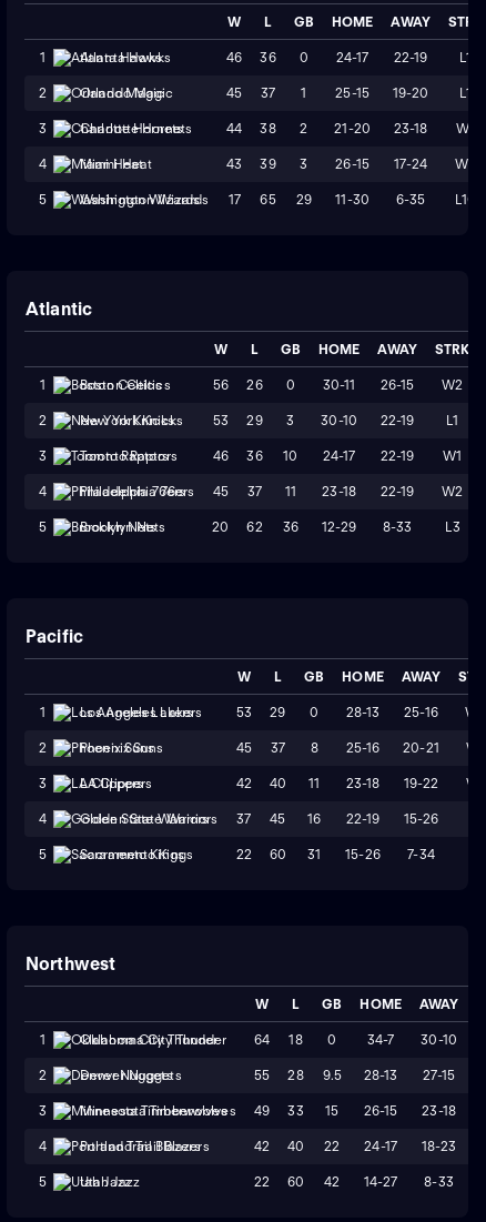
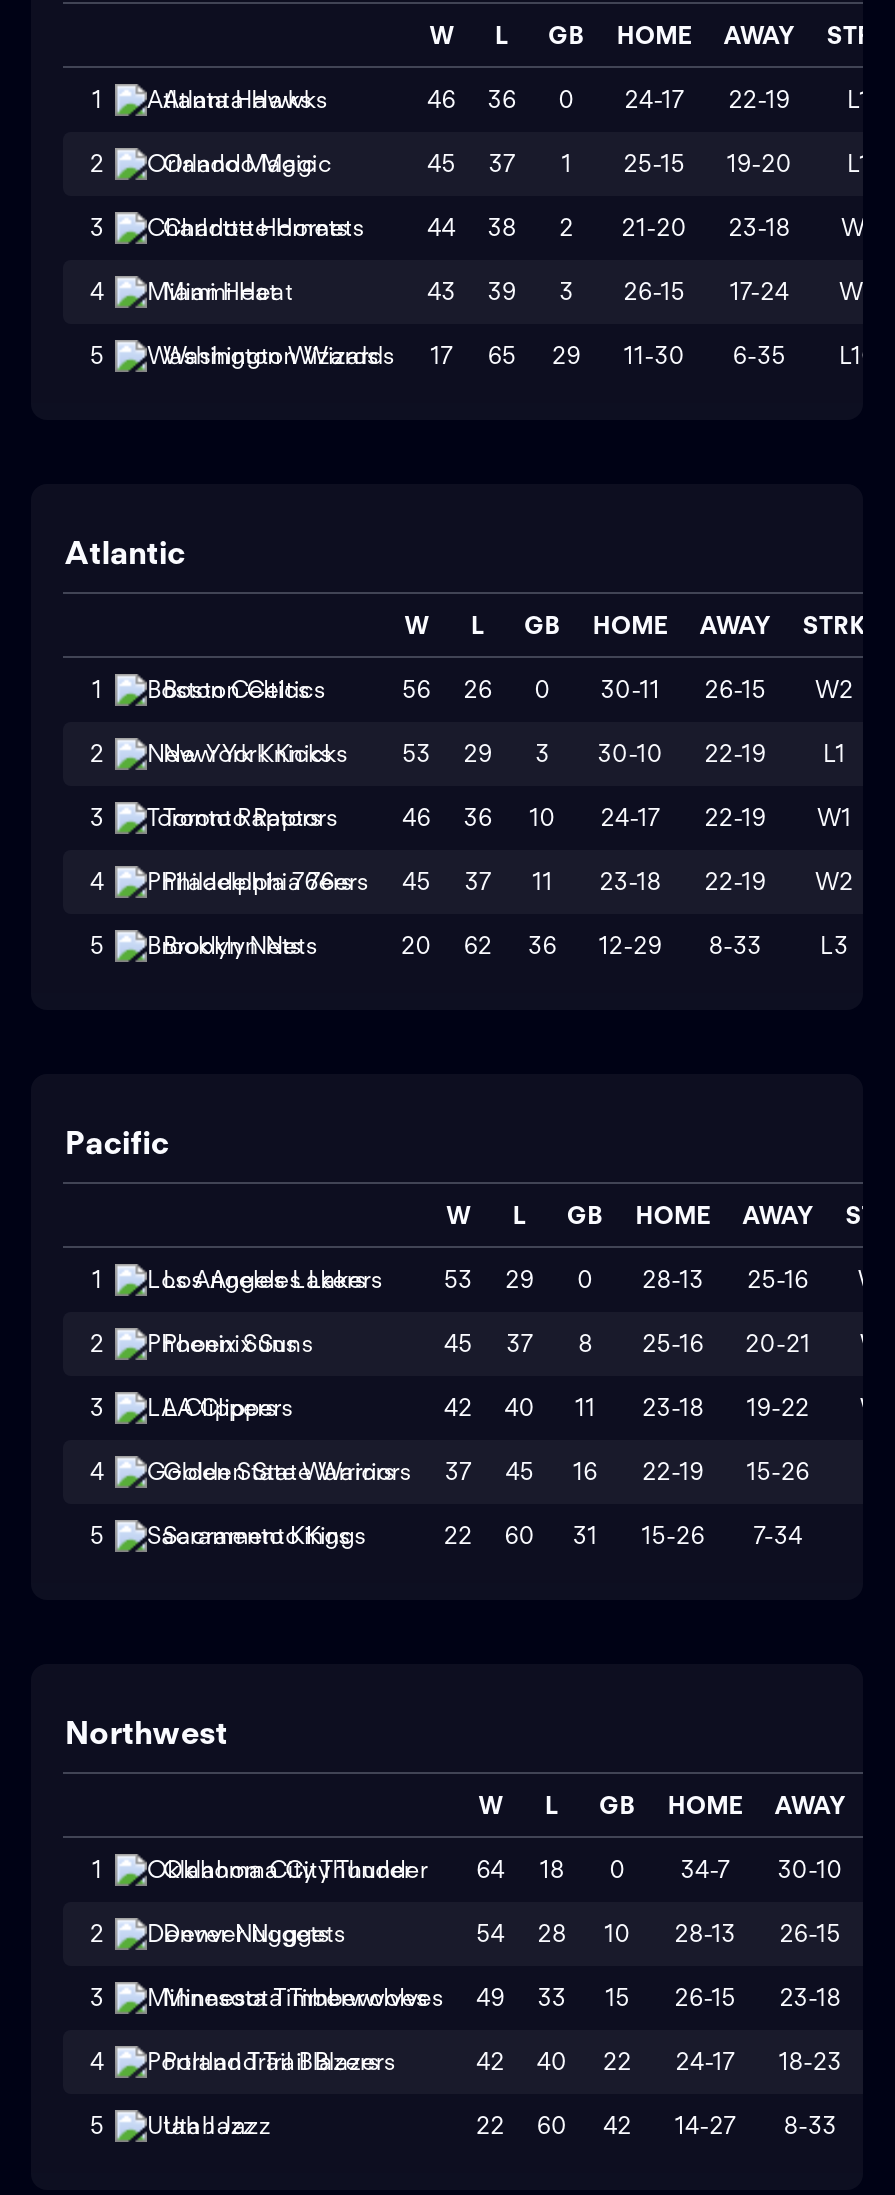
[254,1067,270,1083] 55 -> [476,1918,505,1948] 54
[322,1067,342,1083] 9.5 -> [604,1918,631,1948] 10
[423,1067,455,1083] 27-15 -> [780,1918,841,1948] 26-15

